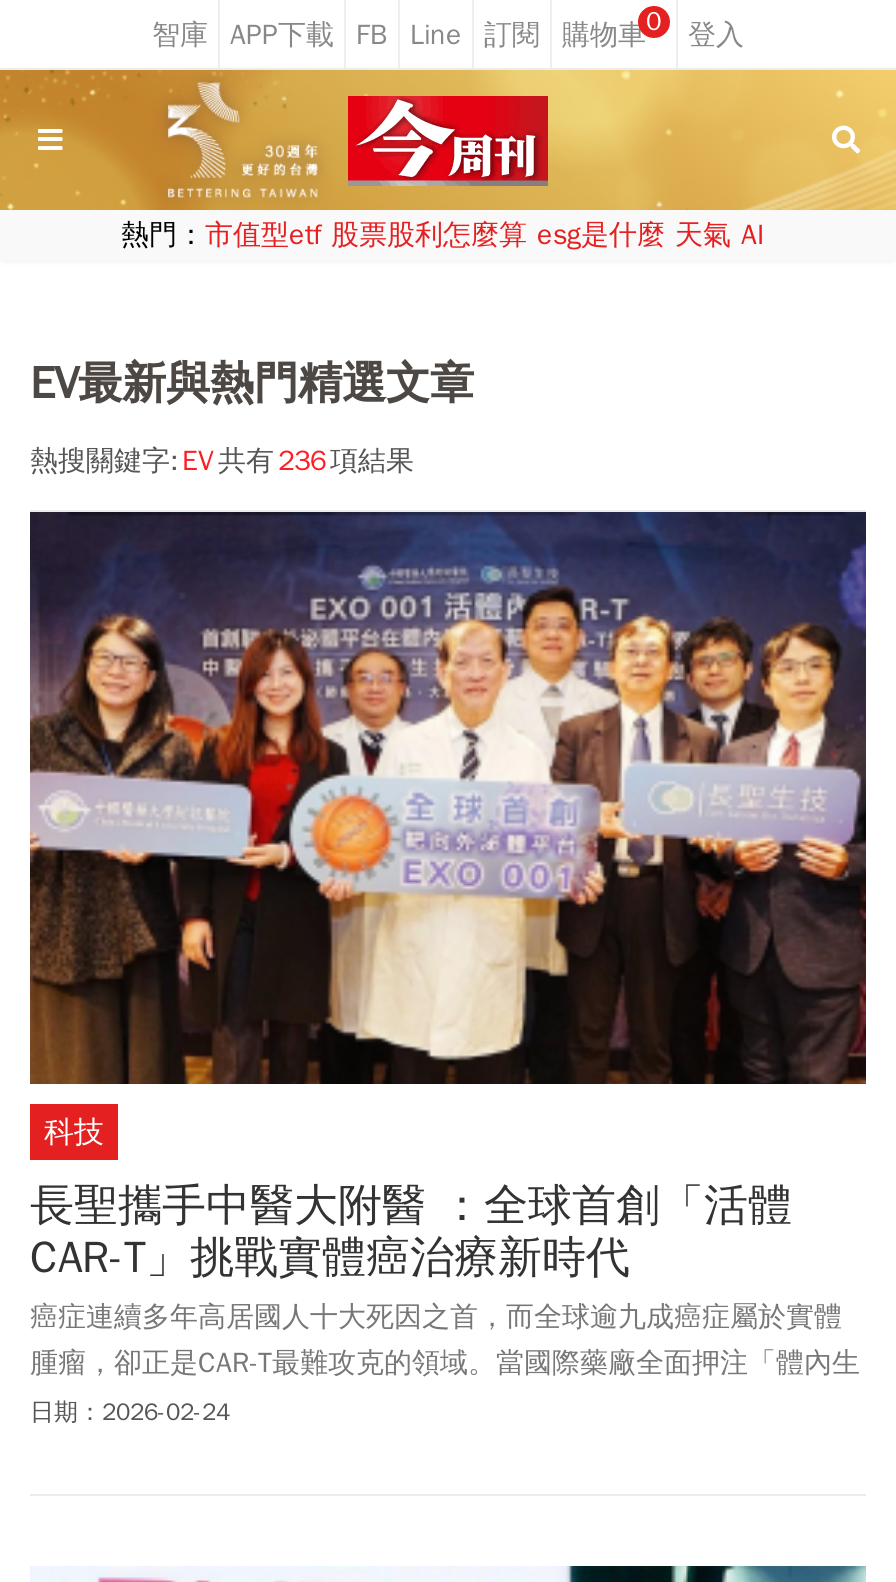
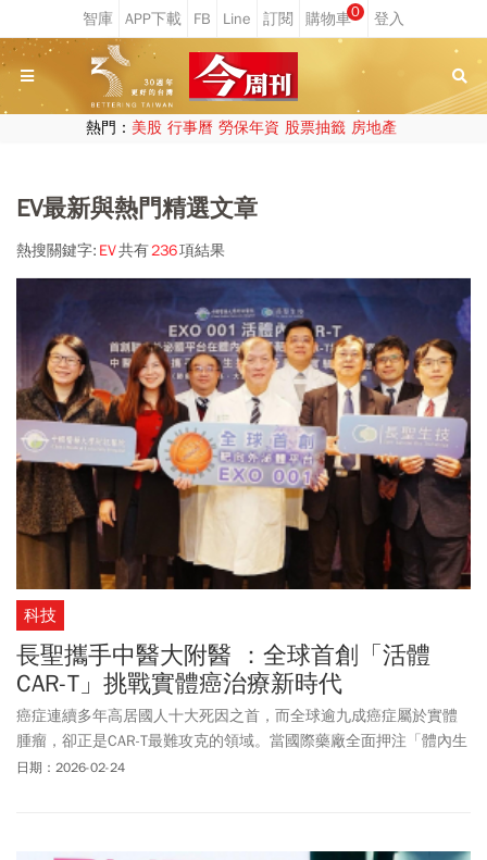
[121,218,765,252] 熱門：市值型etf 股票股利怎麼算 esg是什麼 天氣 AI -> [85,119,396,137] 熱門：美股 行事曆 勞保年資 股票抽籤 房地產

